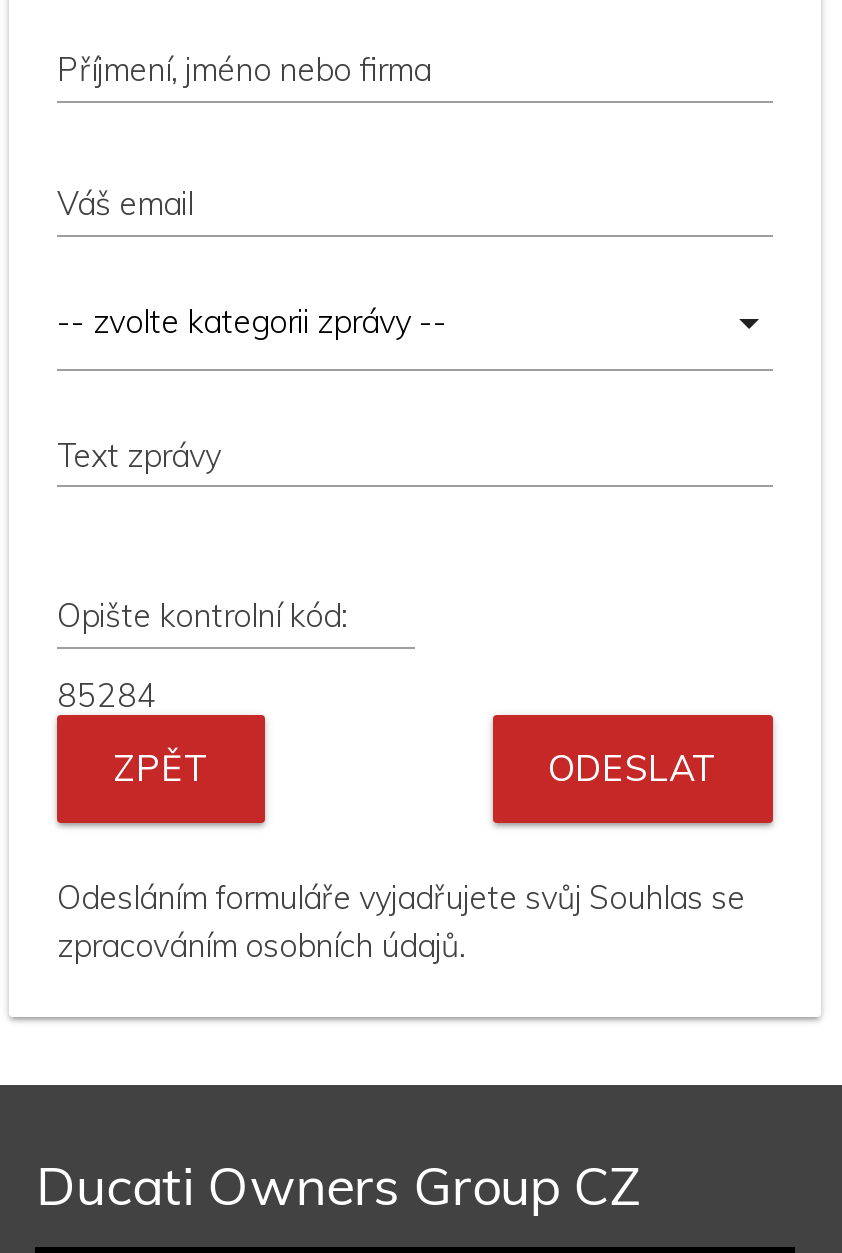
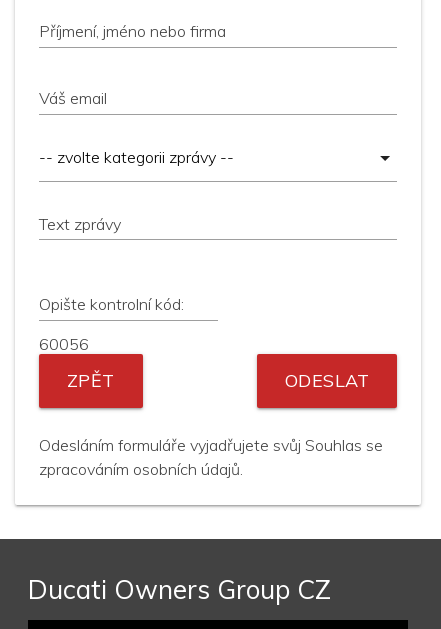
[57,675,157,715] 85284 -> [39,334,89,354] 60056

